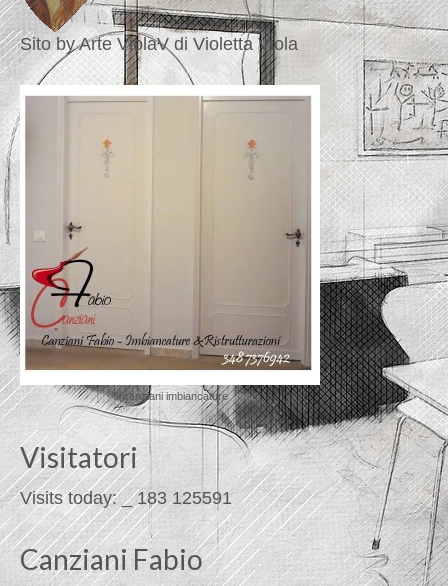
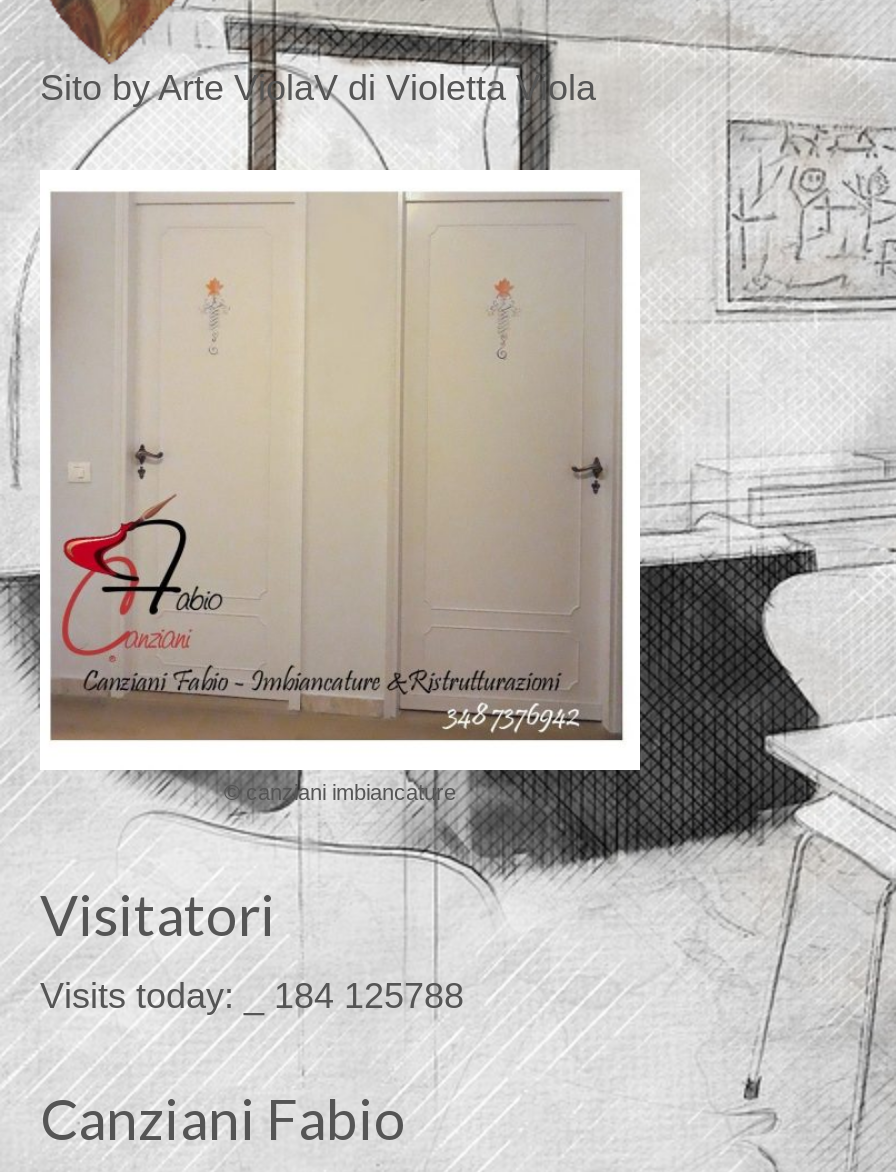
[20,487,232,507] Visits today: _ 183 125591 -> [40,975,464,1015] Visits today: _ 184 125788

